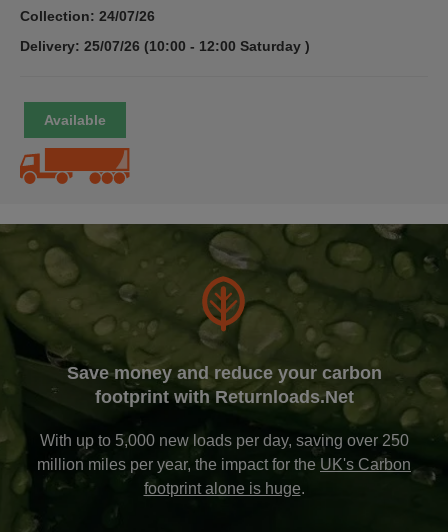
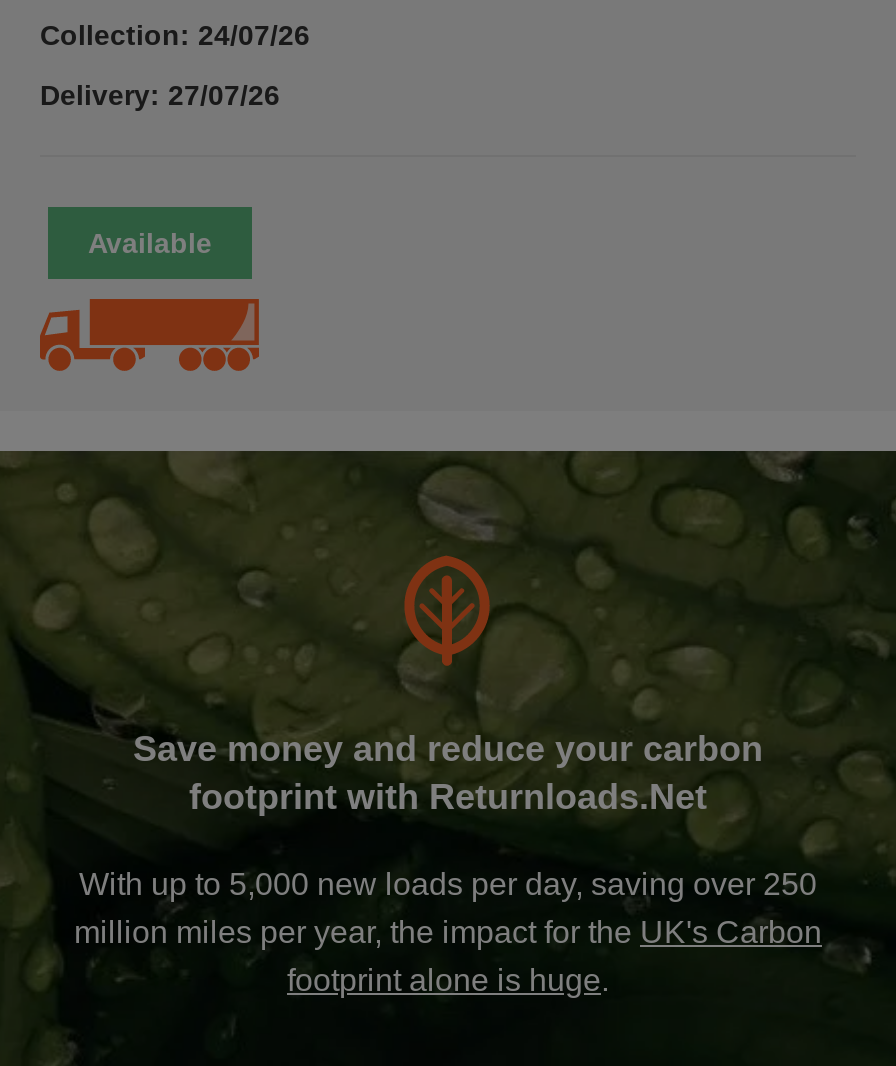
[20,38,310,54] Delivery: 25/07/26 (10:00 - 12:00 Saturday ) -> [40,79,280,111] Delivery: 27/07/26

